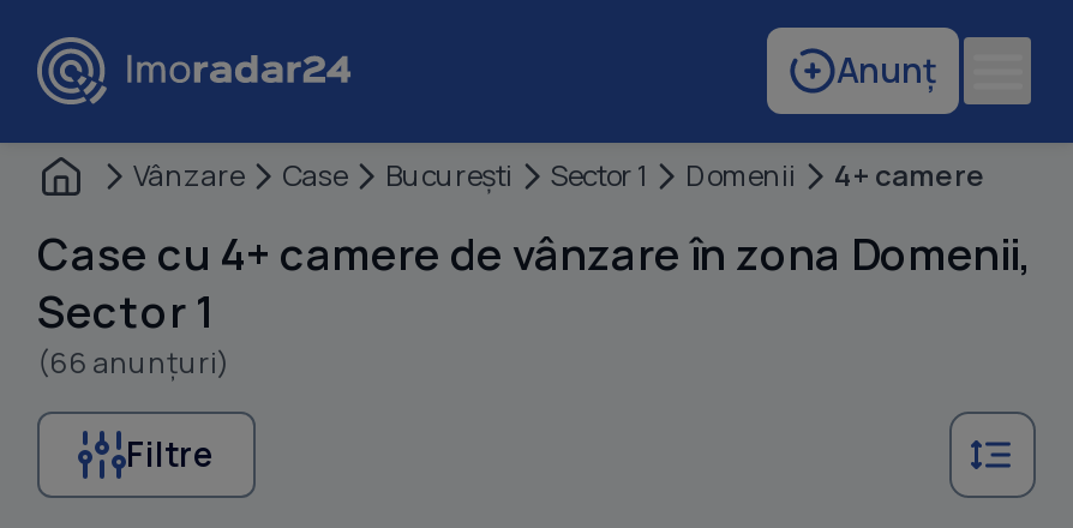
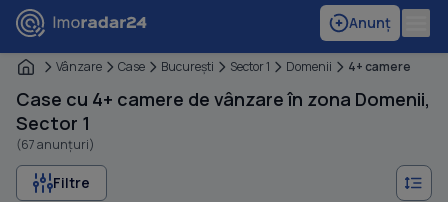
[37,342,232,383] (66 anunțuri) -> [16,136,95,153] (67 anunțuri)

